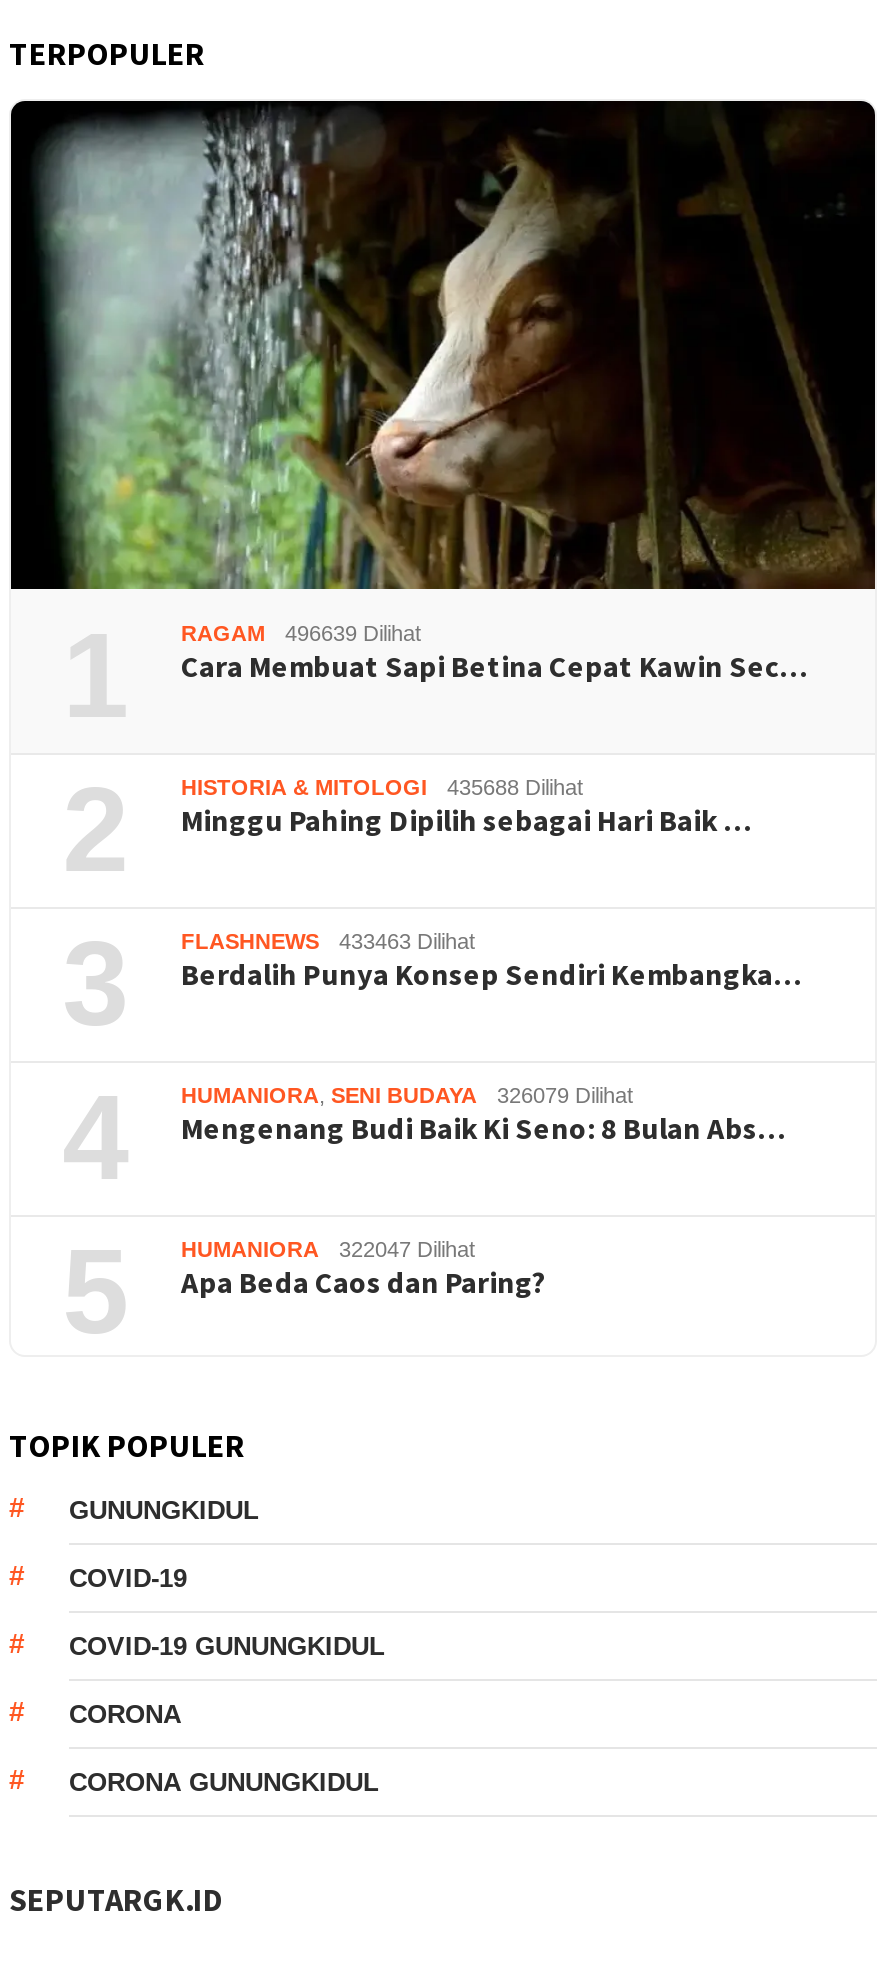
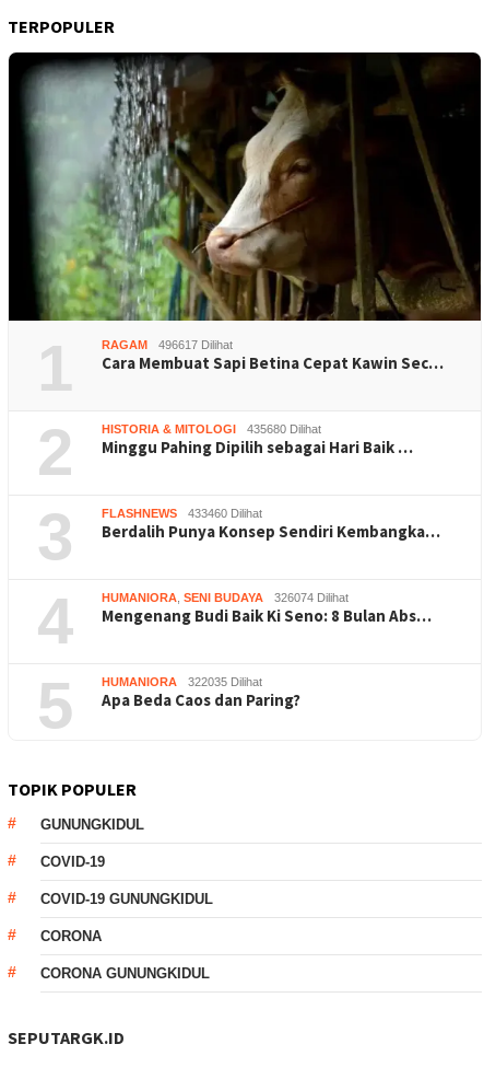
[181,621,421,645] RAGAM 496639 Dilihat -> [102,338,233,351] RAGAM 496617 Dilihat
[181,775,583,799] HISTORIA & MITOLOGI 435688 Dilihat -> [102,422,321,435] HISTORIA & MITOLOGI 435680 Dilihat
[181,929,475,953] FLASHNEWS 433463 Dilihat -> [102,506,262,520] FLASHNEWS 433460 Dilihat
[181,1083,633,1107] HUMANIORA, SENI BUDAYA 326079 Dilihat -> [102,591,349,604] HUMANIORA, SENI BUDAYA 326074 Dilihat
[181,1237,475,1261] HUMANIORA 322047 Dilihat -> [102,675,262,688] HUMANIORA 322035 Dilihat

